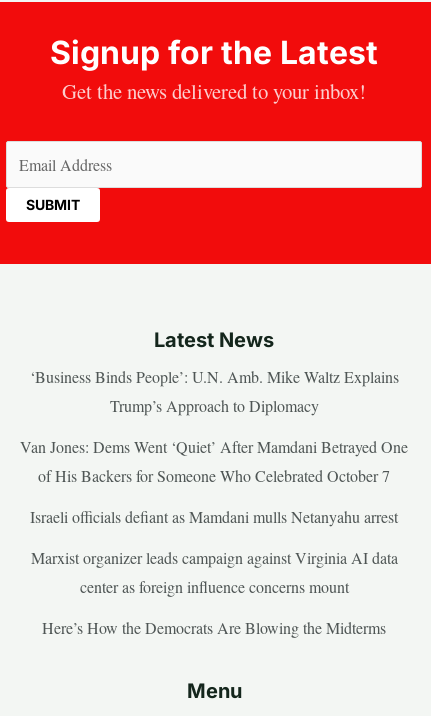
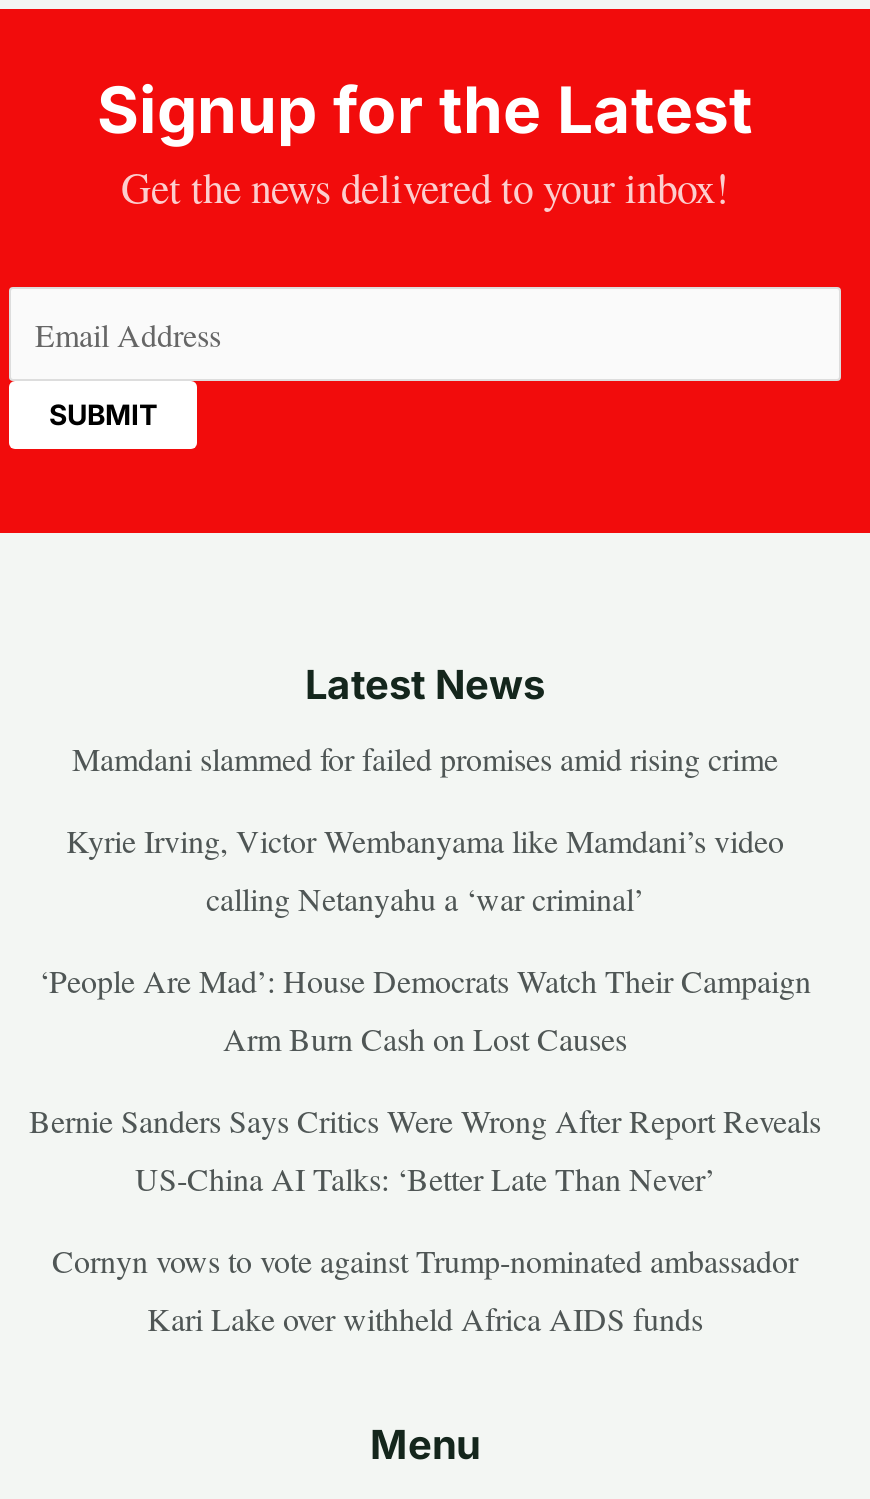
[29,366,398,416] ‘Business Binds People’: U.N. Amb. Mike Waltz Explains | Trump’s Approach to Diplomacy -> [72,737,778,779] Mamdani slammed for failed promises amid rising crime
[20,436,408,486] Van Jones: Dems Went ‘Quiet’ After Mamdani Betrayed One | of His Backers for Someone Who Celebrated October 7 -> [66,819,784,919] Kyrie Irving, Victor Wembanyama like Mamdani’s video | calling Netanyahu a ‘war criminal’
[30,506,398,527] Israeli officials defiant as Mamdani mulls Netanyahu arrest -> [39,959,811,1059] ‘People Are Mad’: House Democrats Watch Their Campaign | Arm Burn Cash on Lost Causes
[30,547,397,597] Marxist organizer leads campaign against Virginia AI data | center as foreign influence concerns mount -> [29,1099,821,1199] Bernie Sanders Says Critics Were Wrong After Report Reveals | US-China AI Talks: ‘Better Late Than Never’
[42,617,386,638] Here’s How the Democrats Are Blowing the Midterms -> [52,1239,798,1339] Cornyn vows to vote against Trump-nominated ambassador | Kari Lake over withheld Africa AIDS funds

